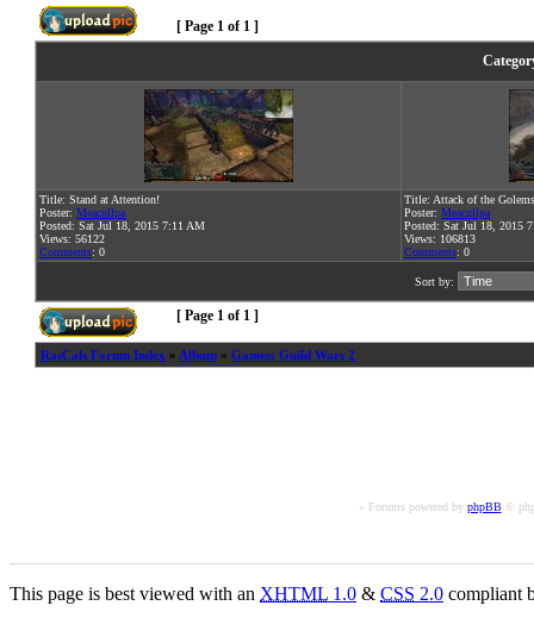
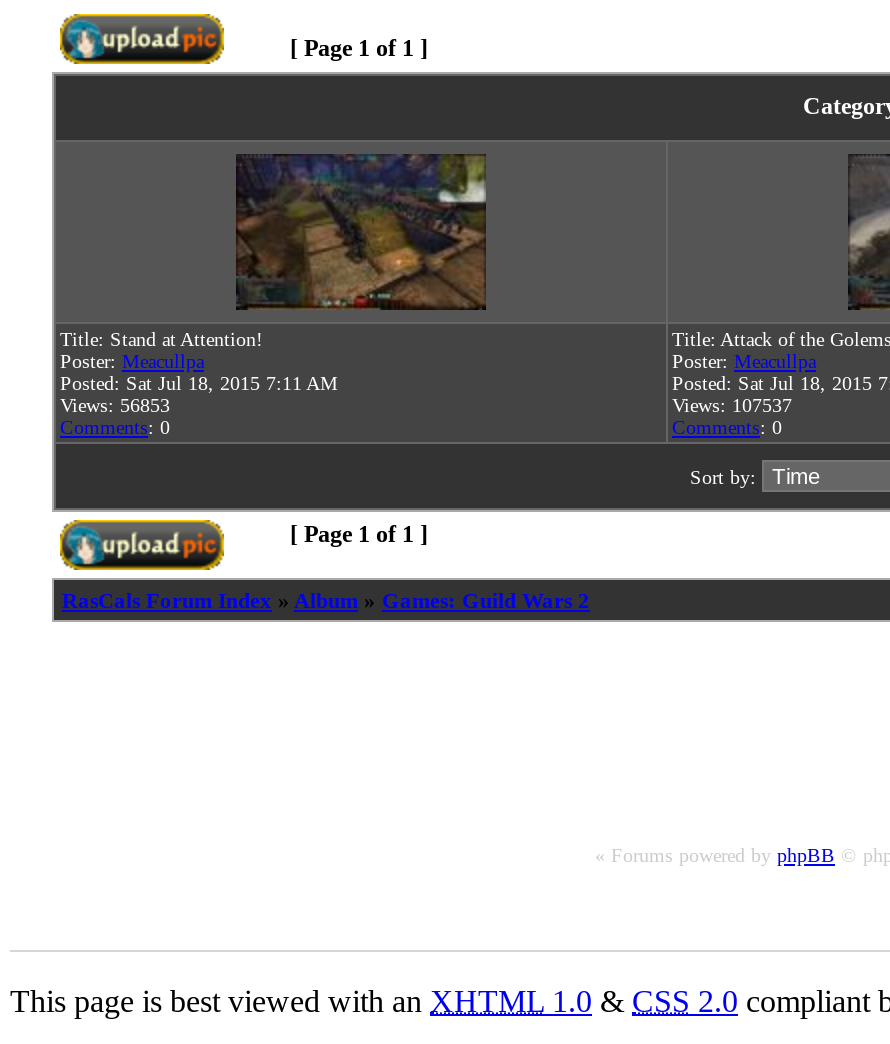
[39,233,105,246] Views: 56122 -> [60,395,170,417] Views: 56853
[404,233,476,246] Views: 106813 -> [672,395,792,417] Views: 107537

